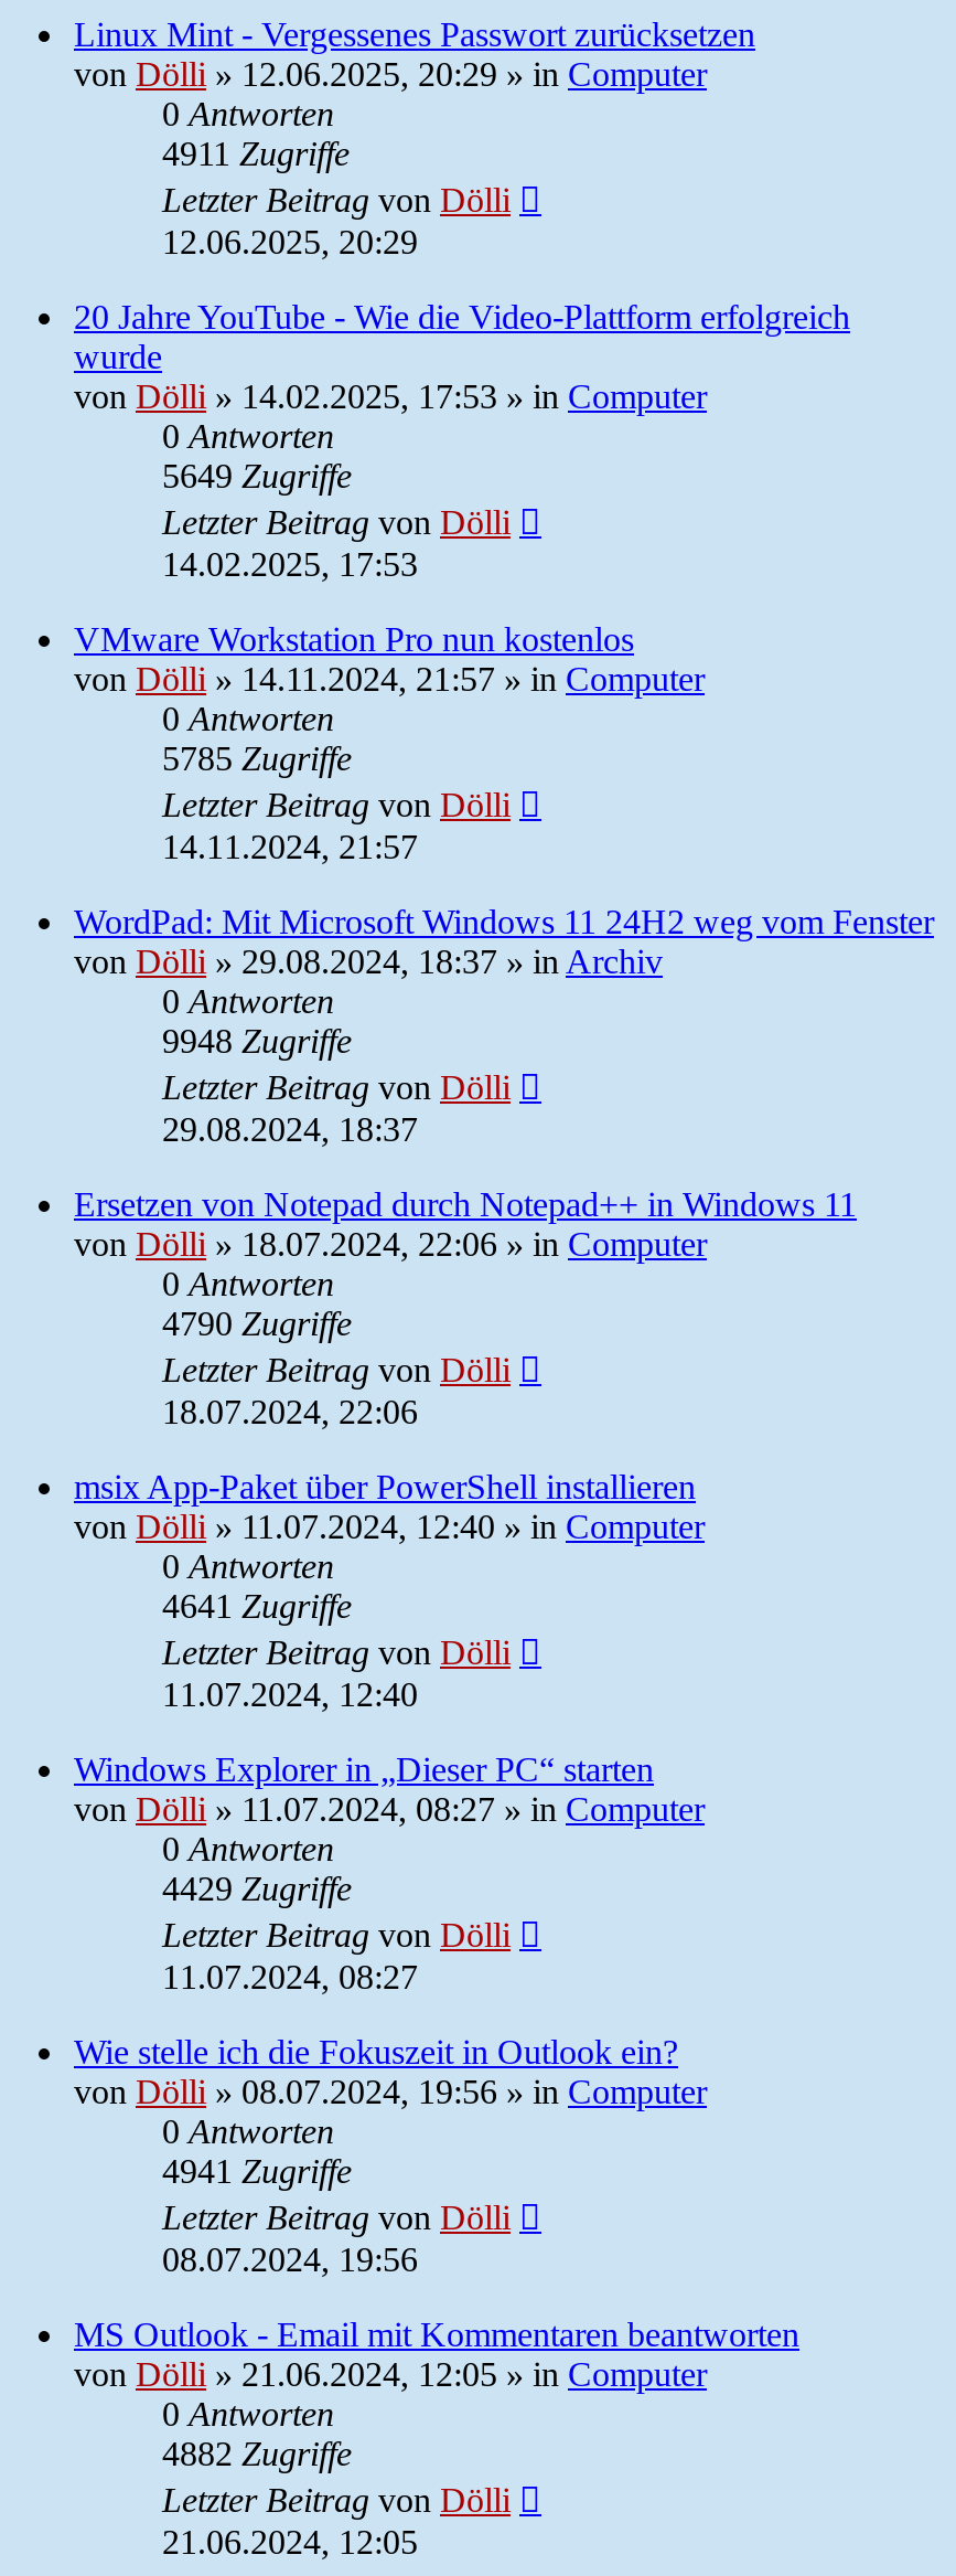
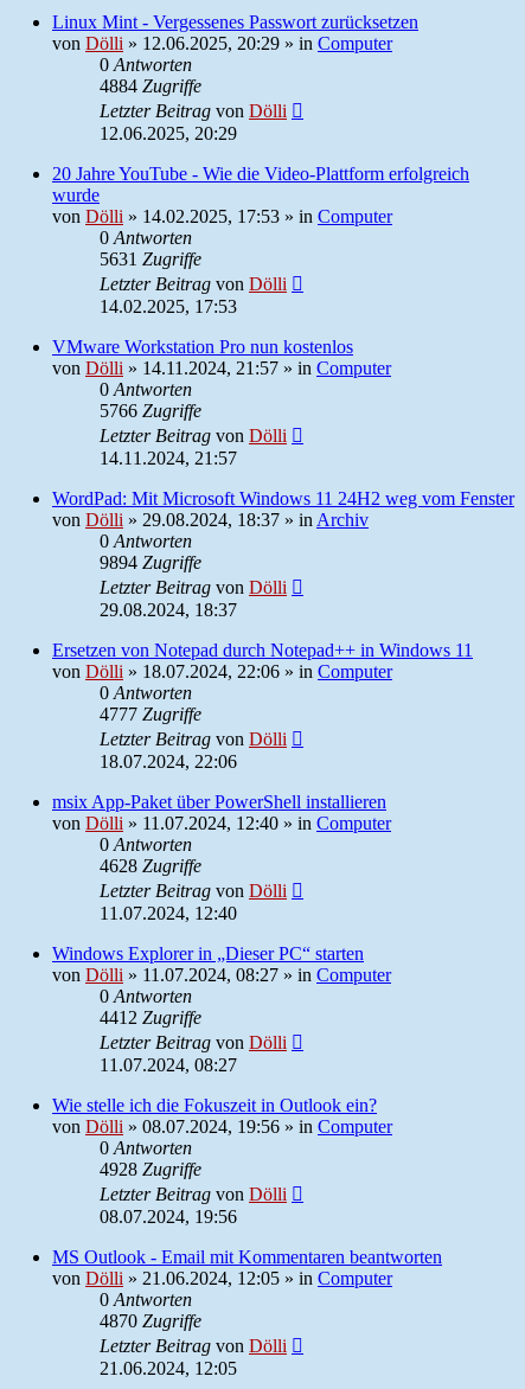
[162,134,350,172] 4911 Zugriffe -> [100,76,201,96] 4884 Zugriffe
[162,457,352,494] 5649 Zugriffe -> [100,249,201,269] 5631 Zugriffe
[162,739,352,777] 5785 Zugriffe -> [100,400,201,421] 5766 Zugriffe
[162,1022,352,1059] 9948 Zugriffe -> [100,552,201,572] 9894 Zugriffe
[162,1304,352,1342] 4790 Zugriffe -> [100,704,201,724] 4777 Zugriffe
[162,1587,352,1624] 4641 Zugriffe -> [100,856,201,876] 4628 Zugriffe
[162,1869,352,1907] 4429 Zugriffe -> [100,1007,201,1027] 4412 Zugriffe
[162,2152,352,2189] 4941 Zugriffe -> [100,1159,201,1179] 4928 Zugriffe
[162,2435,352,2472] 4882 Zugriffe -> [100,1311,201,1331] 4870 Zugriffe

